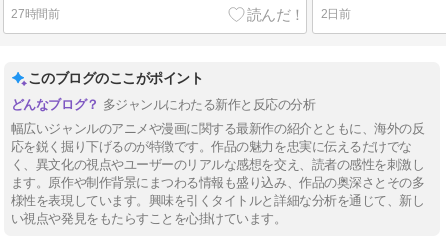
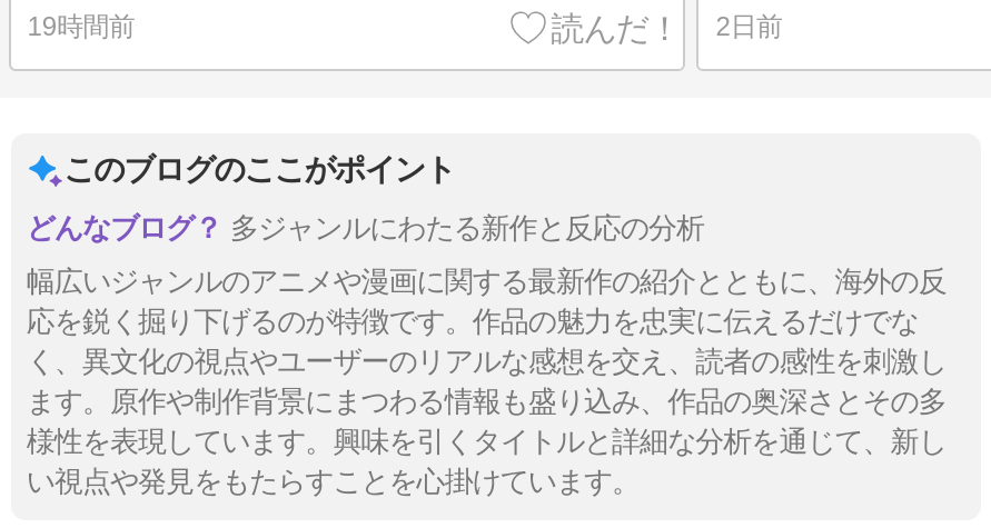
[11,7,59,21] 27時間前 -> [27,12,135,43] 19時間前

